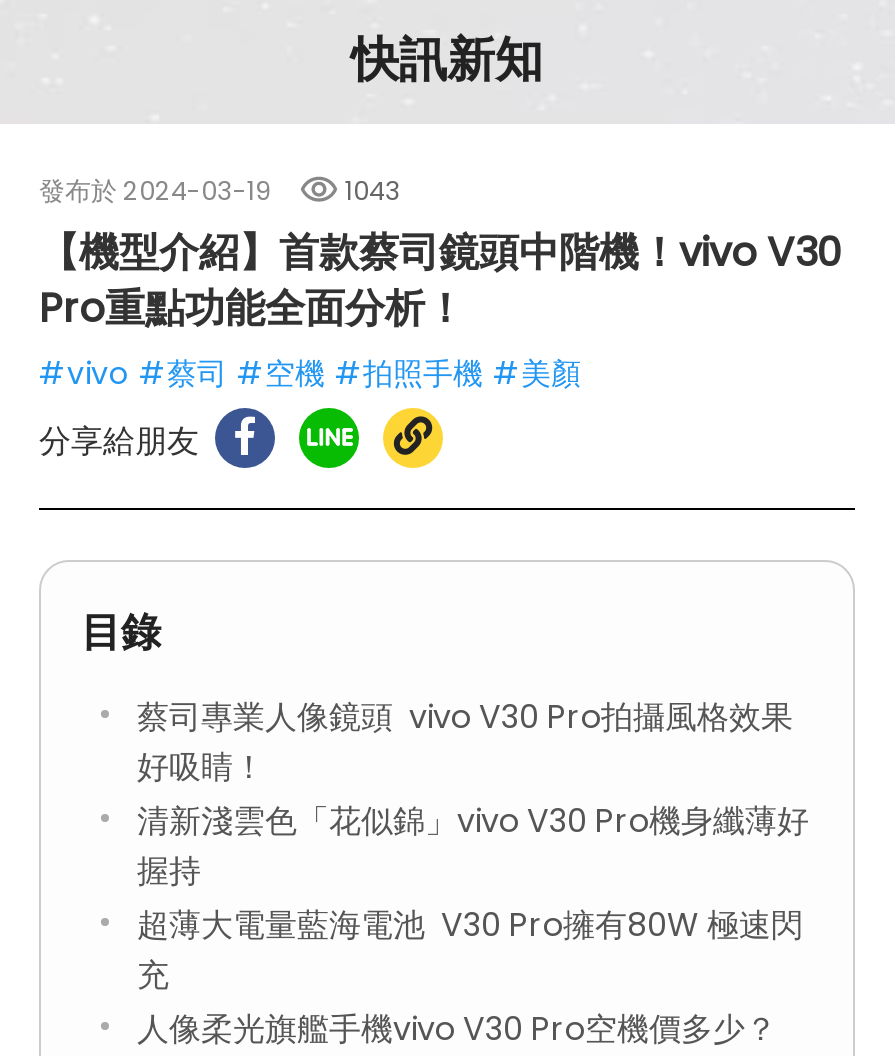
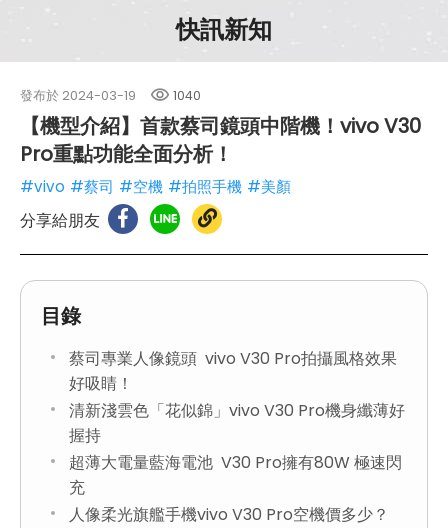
[345,174,401,208] 1043 -> [173,87,201,104] 1040

